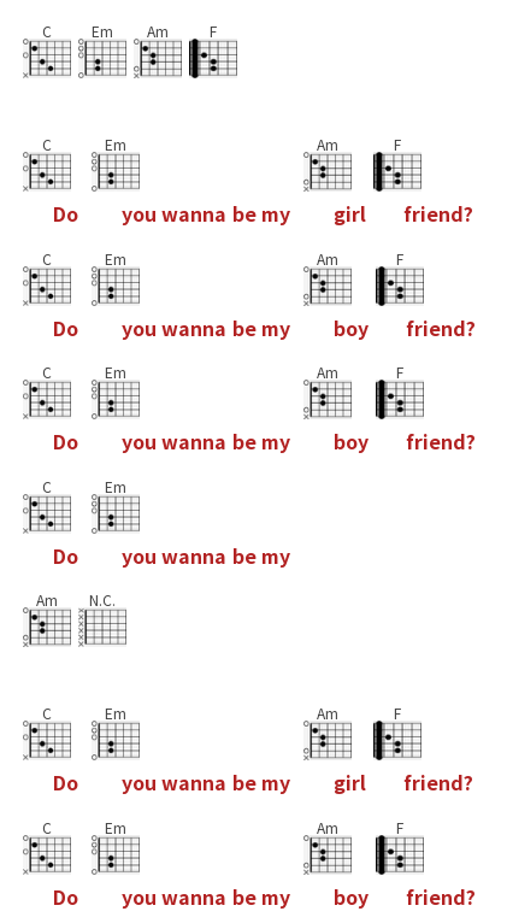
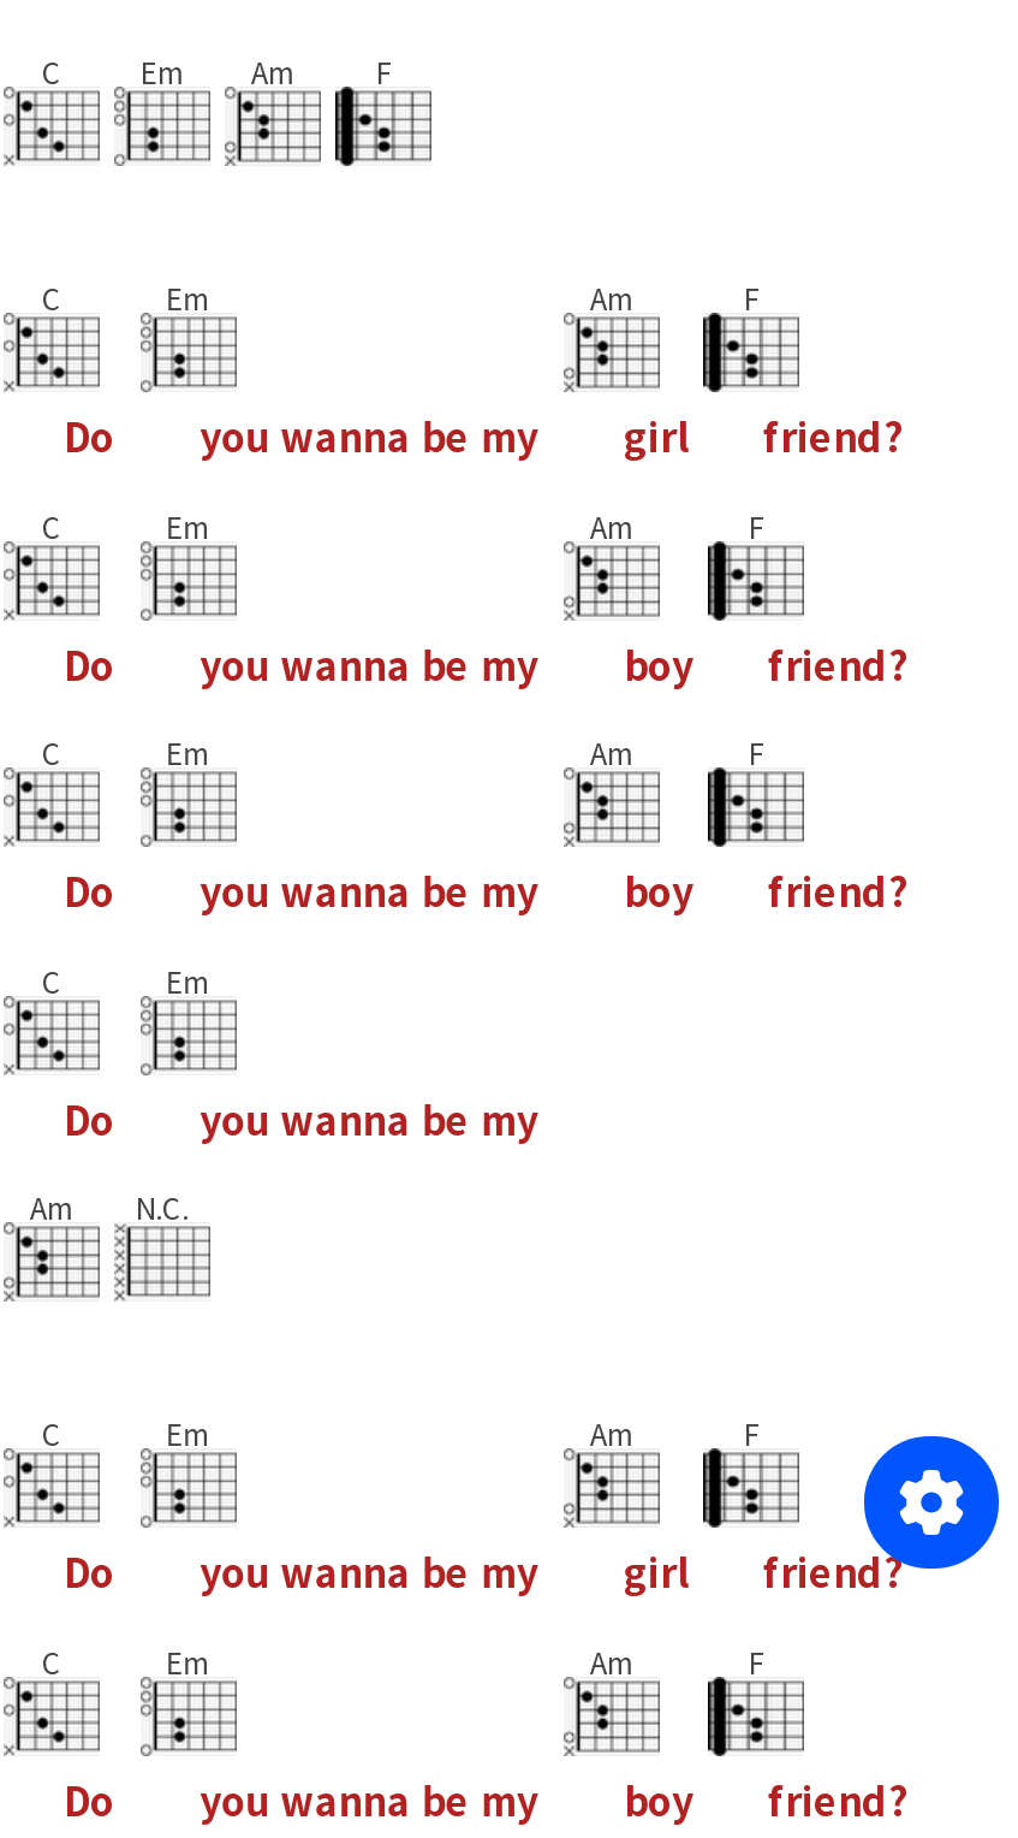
none -> [862,1434,1001,1571] [image]

